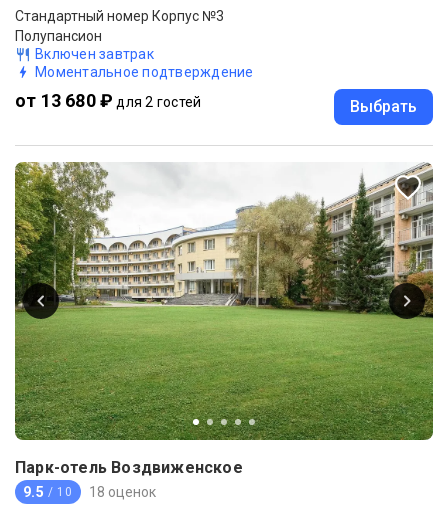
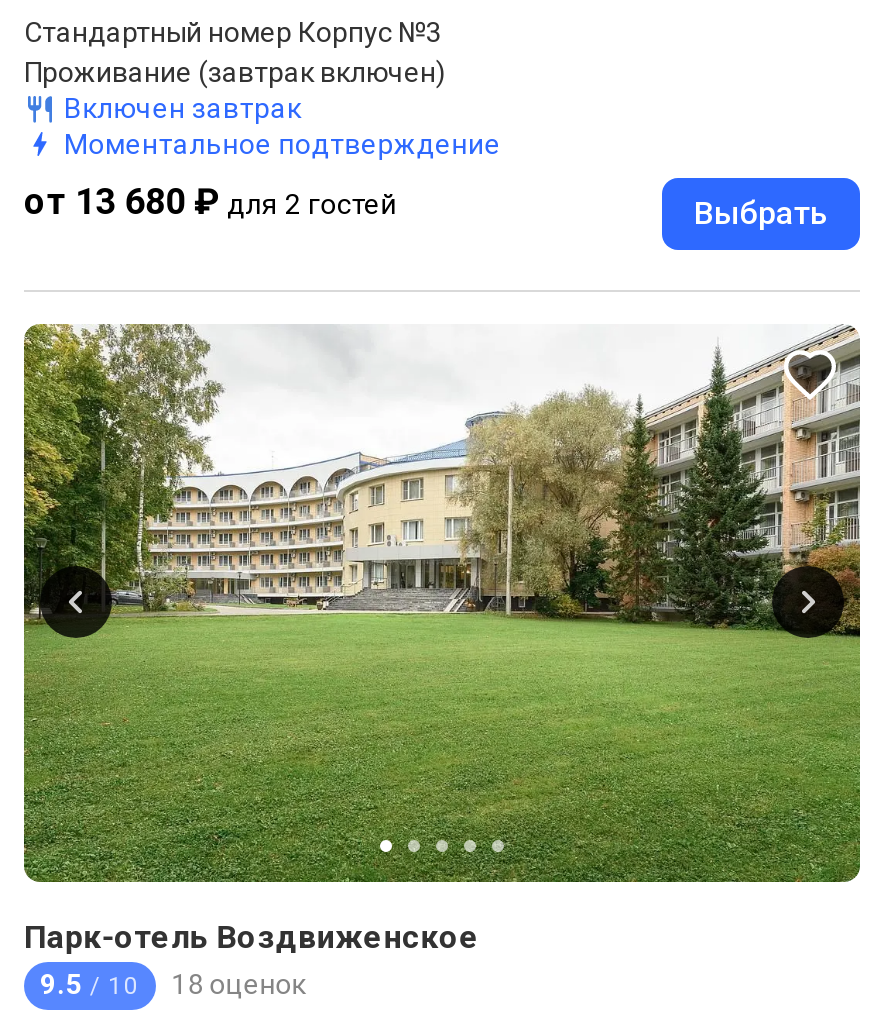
[15,28,102,44] Полупансион -> [24,56,446,88] Проживание (завтрак включен)

